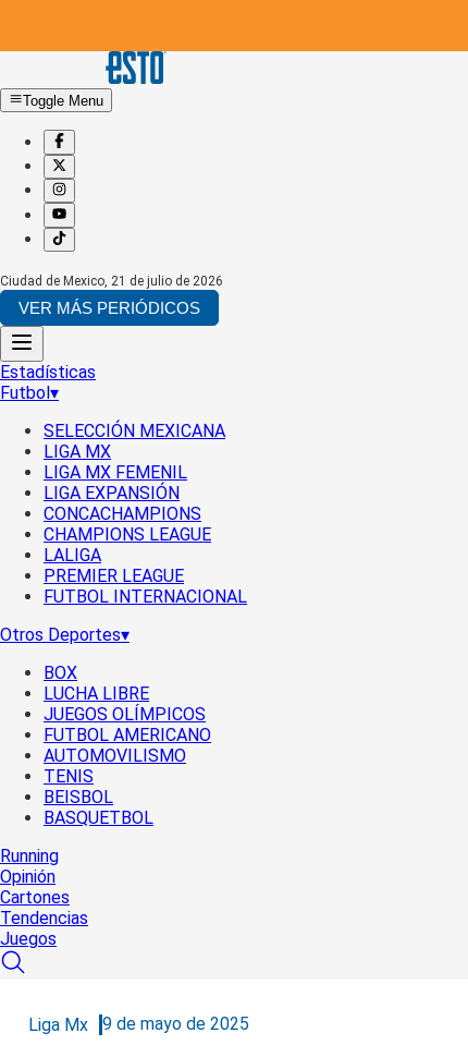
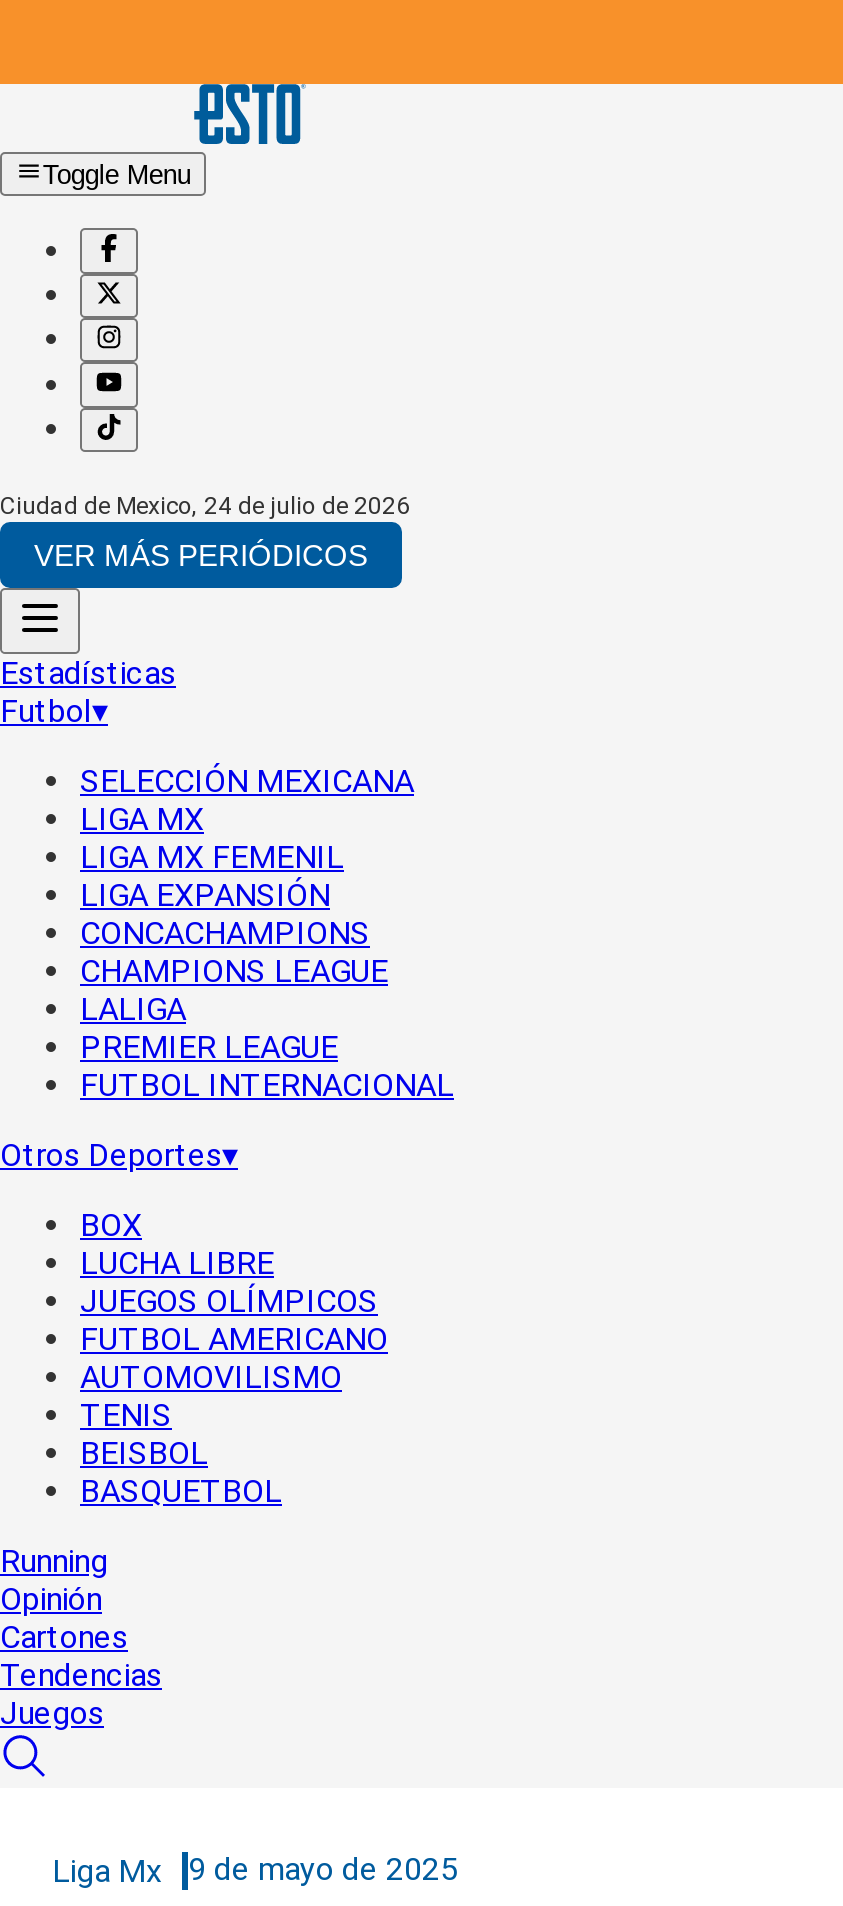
[0,274,223,289] Ciudad de Mexico, 21 de julio de 2026 -> [0,492,410,520] Ciudad de Mexico, 24 de julio de 2026

